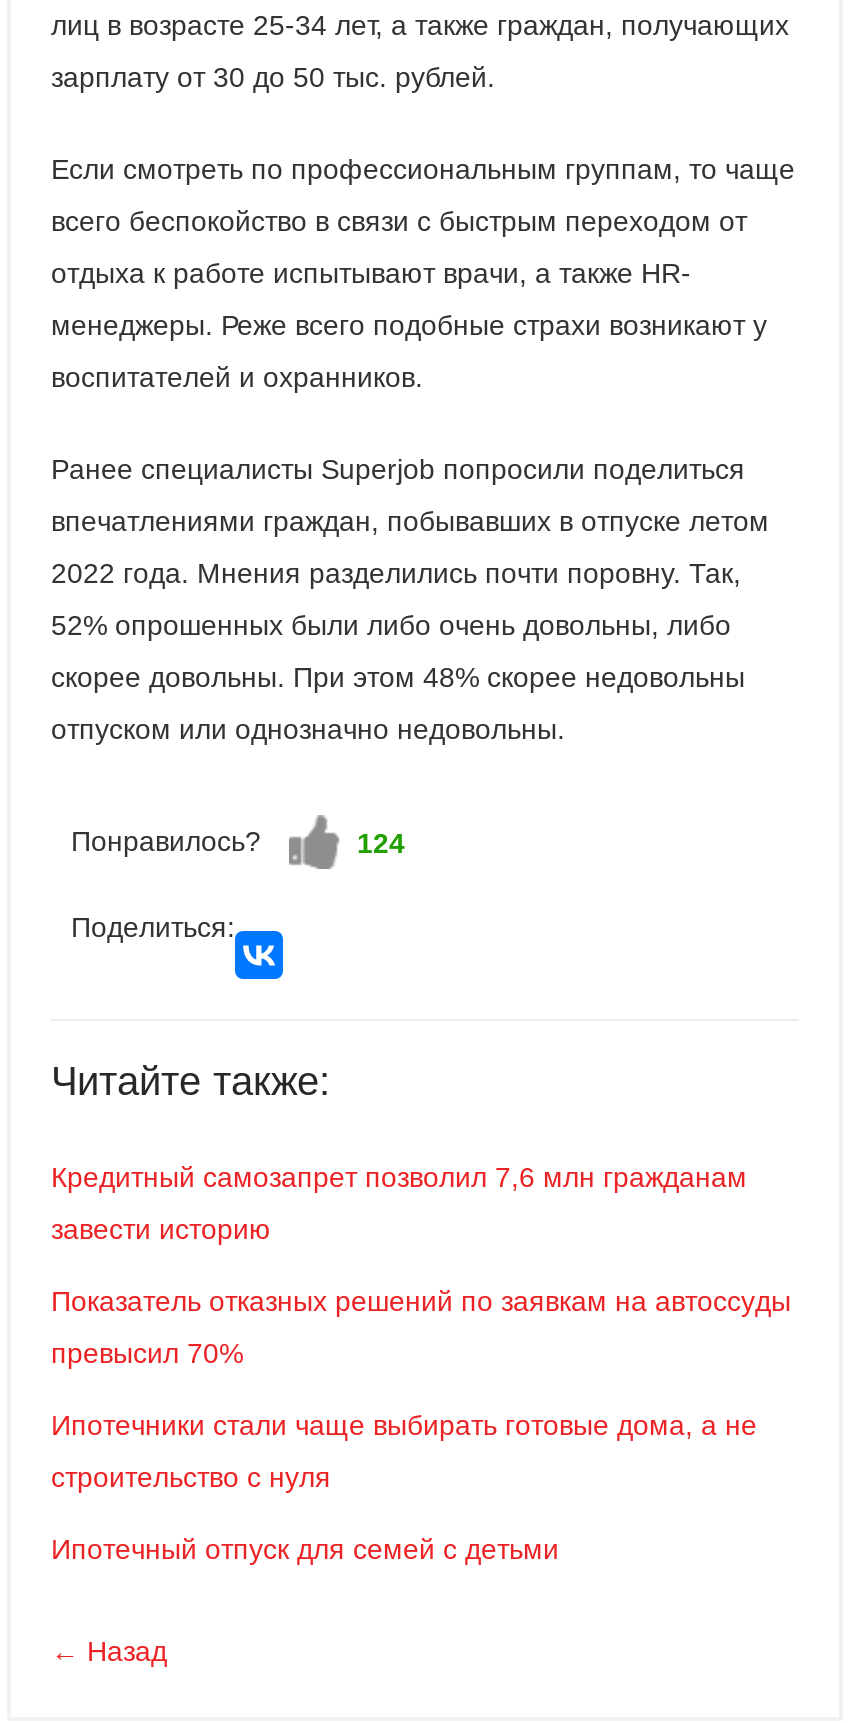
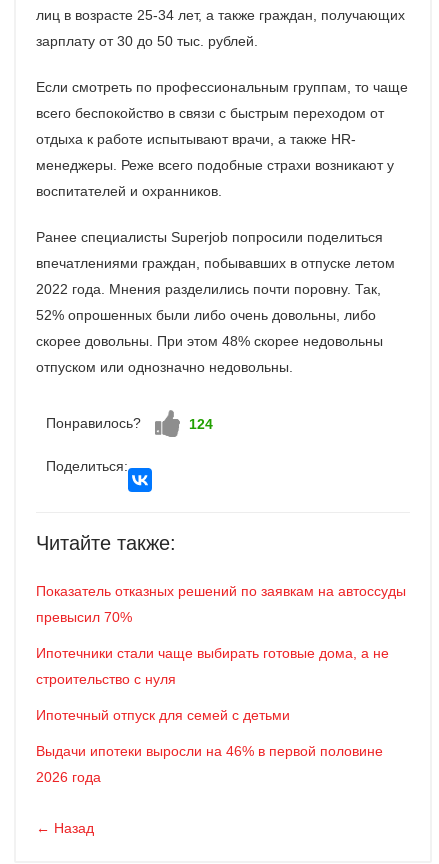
[51,1161,747,1245] Кредитный самозапрет позволил 7,6 млн гражданам | завести историю -> none
moved [51,1285,791,1565] -> [36,583,406,723]: Показатель отказных решений по заявкам на автоссуды | превысил 70% | Ипотечники стали чаще выбирать готовые дома, а не | строительство с нуля | Ипотечный отпуск для семей с детьми
none -> [36,743,383,785] Выдачи ипотеки выросли на 46% в первой половине | 2026 года

